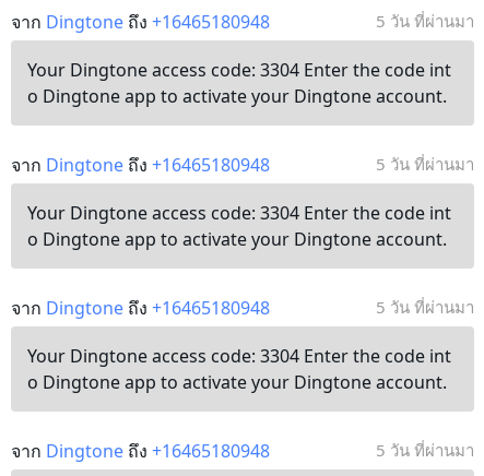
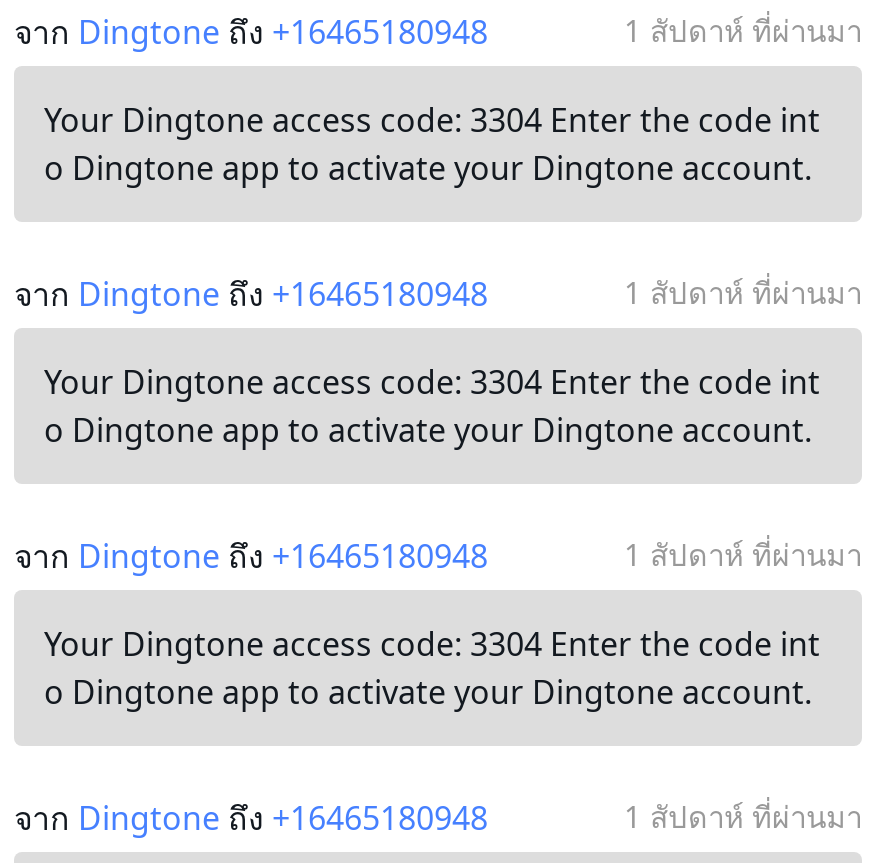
[376,10,474,32] 5 วัน ที่ผ่านมา -> [624,10,862,50] 1 สัปดาห์ ที่ผ่านมา
[376,153,474,175] 5 วัน ที่ผ่านมา -> [624,272,862,312] 1 สัปดาห์ ที่ผ่านมา
[376,296,474,318] 5 วัน ที่ผ่านมา -> [624,534,862,574] 1 สัปดาห์ ที่ผ่านมา
[376,439,474,461] 5 วัน ที่ผ่านมา -> [624,796,862,836] 1 สัปดาห์ ที่ผ่านมา

